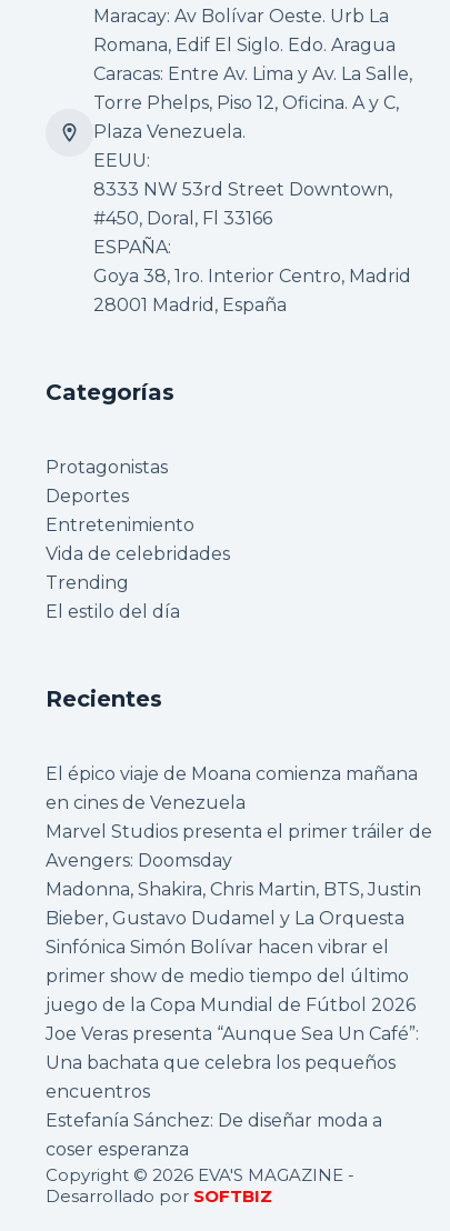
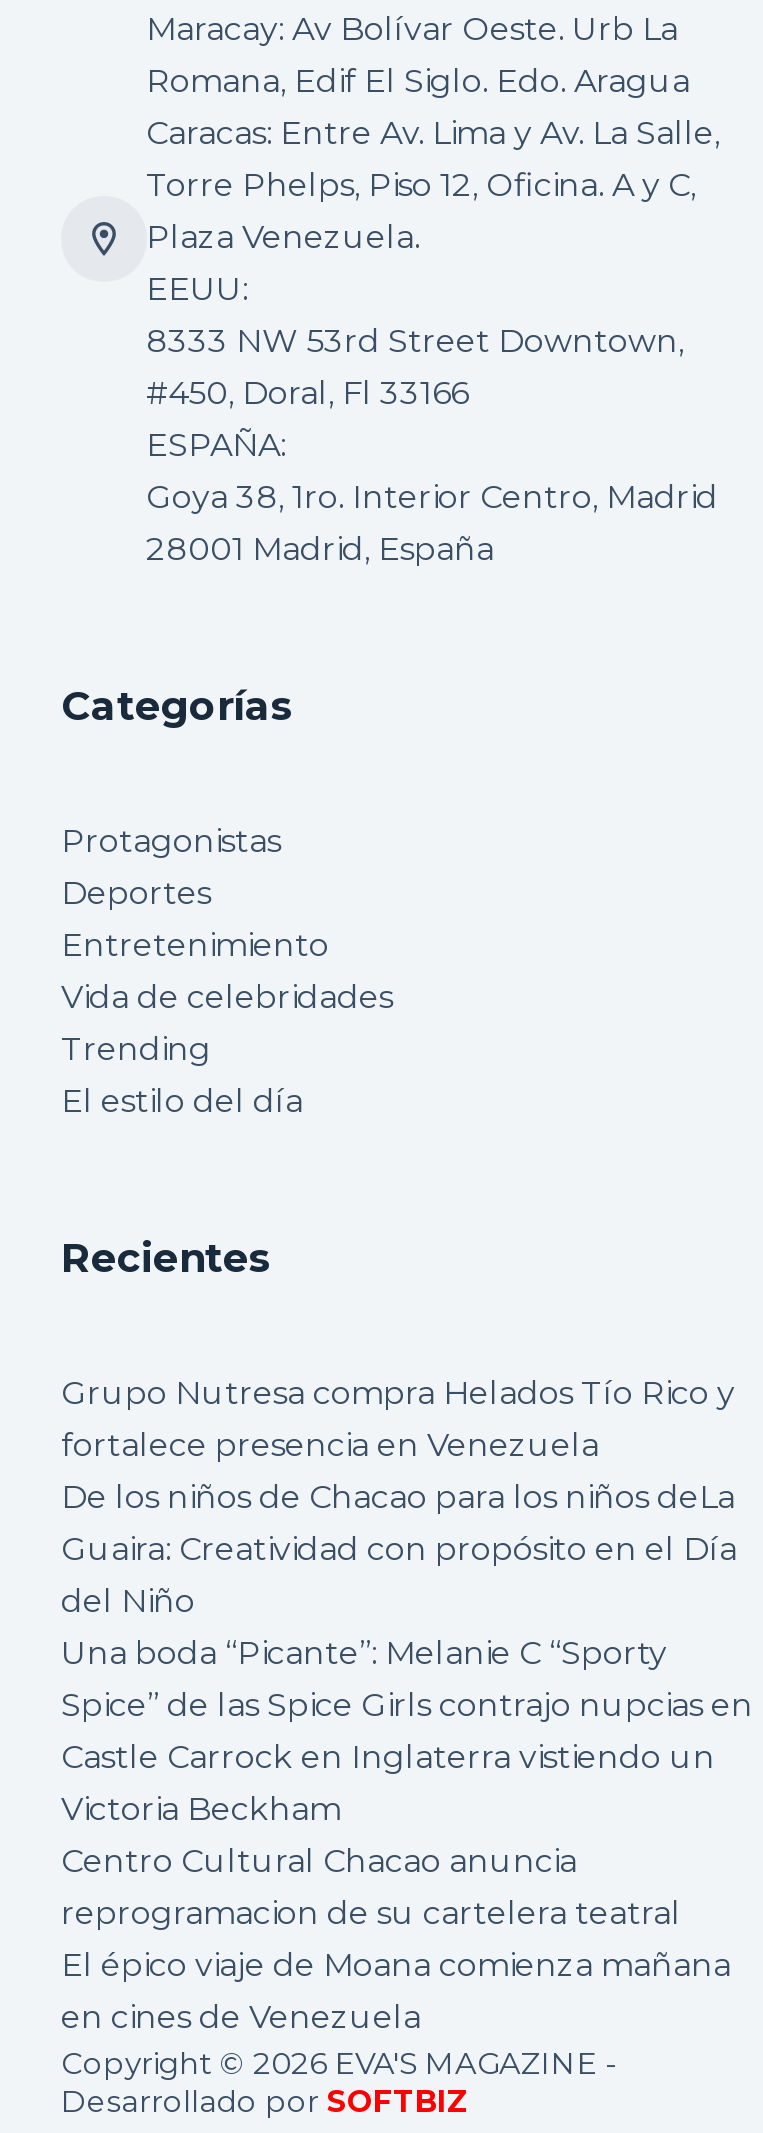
none -> [61,1375,753,1933] Grupo Nutresa compra Helados Tío Rico y | fortalece presencia en Venezuela | De los niños de Chacao para los niños deLa | Guaira: Creatividad con propósito en el Día | del Niño | Una boda “Picante”: Melanie C “Sporty | Spice” de las Spice Girls contrajo nupcias en | Castle Carrock en Inglaterra vistiendo un | Victoria Beckham | Centro Cultural Chacao anuncia | reprogramacion de su cartelera teatral
moved [46,764,418,814] -> [61,1947,731,2037]: El épico viaje de Moana comienza mañana | en cines de Venezuela
[46,822,432,1160] Marvel Studios presenta el primer tráiler de | Avengers: Doomsday | Madonna, Shakira, Chris Martin, BTS, Justin | Bieber, Gustavo Dudamel y La Orquesta | Sinfónica Simón Bolívar hacen vibrar el | primer show de medio tiempo del último | juego de la Copa Mundial de Fútbol 2026 | Joe Veras presenta “Aunque Sea Un Café”: | Una bachata que celebra los pequeños | encuentros | Estefanía Sánchez: De diseñar moda a | coser esperanza -> none

